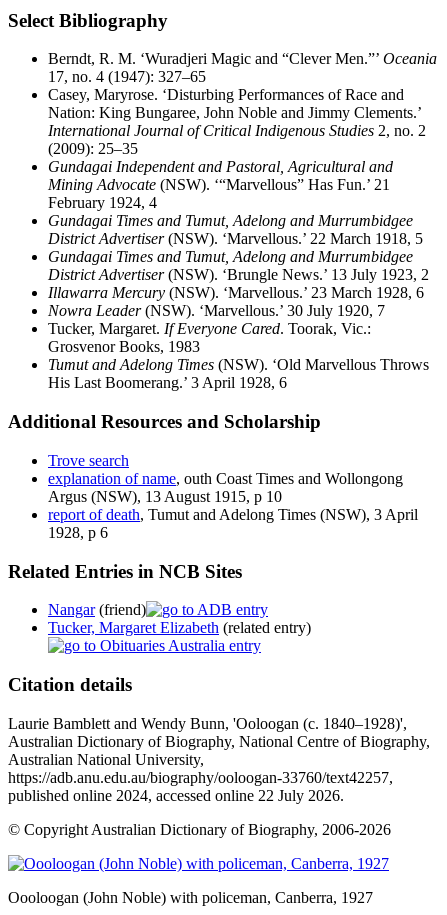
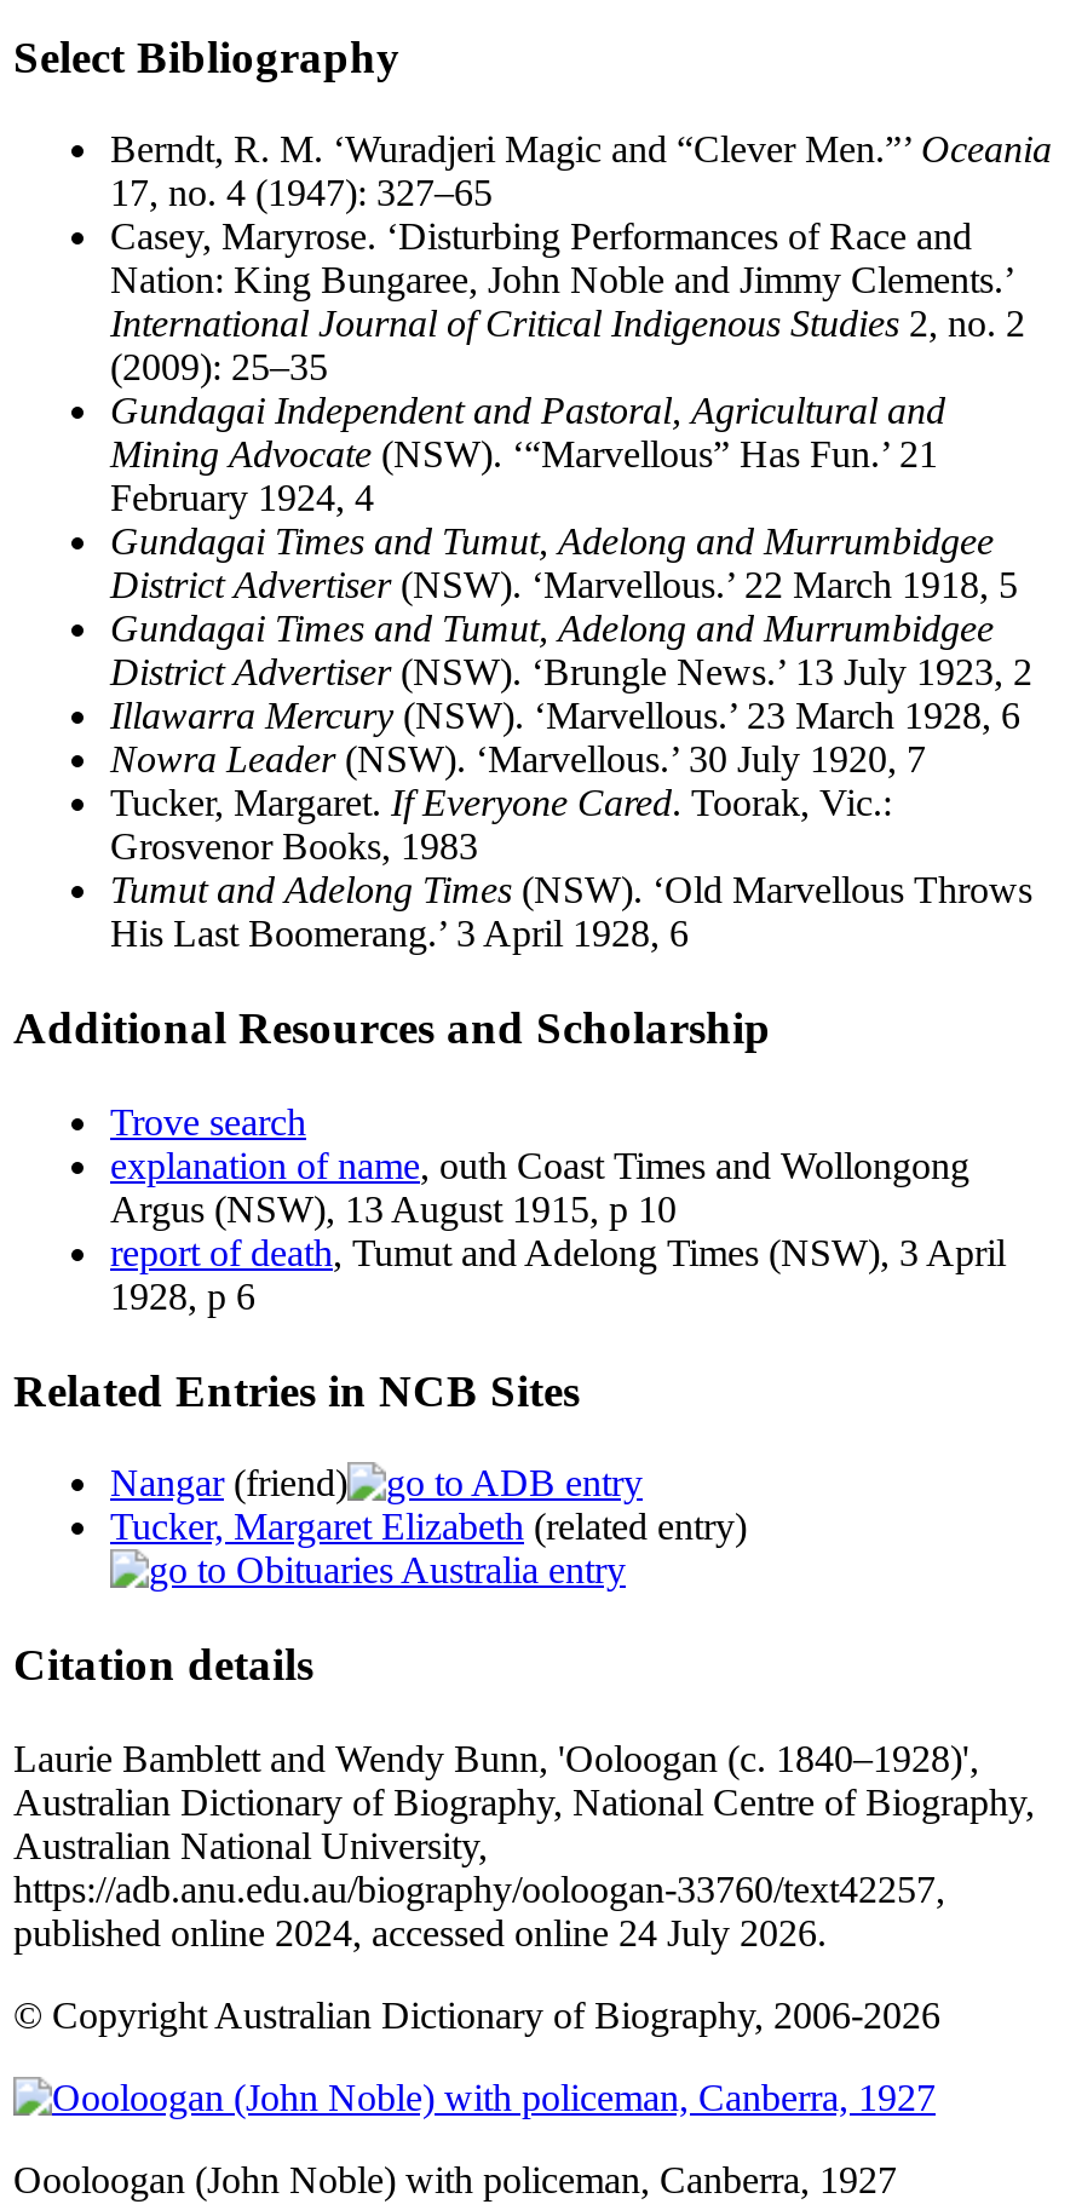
[8,787,344,804] published online 2024, accessed online 22 July 2026. -> [13,1912,827,1953] published online 2024, accessed online 24 July 2026.

